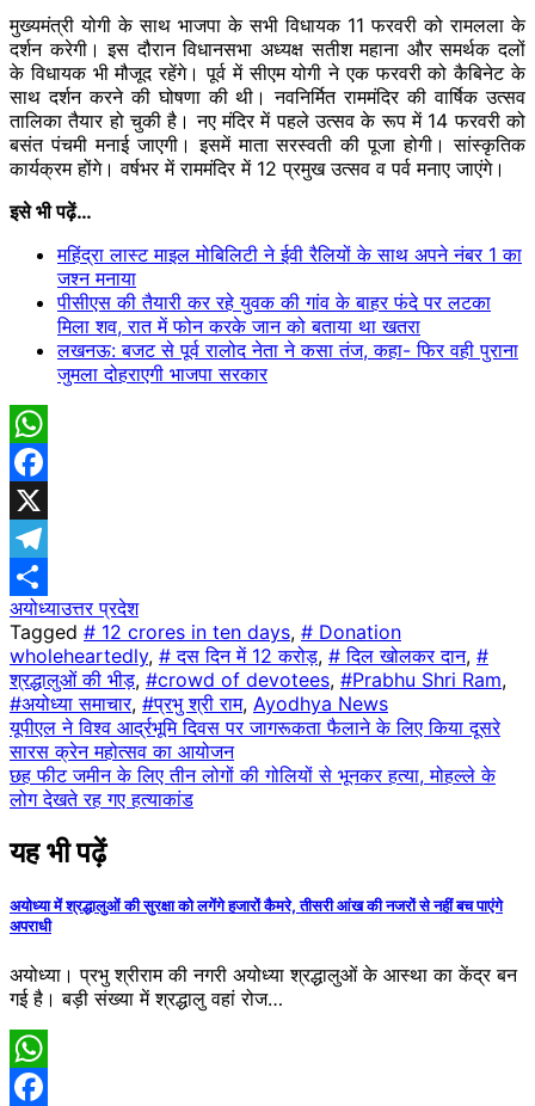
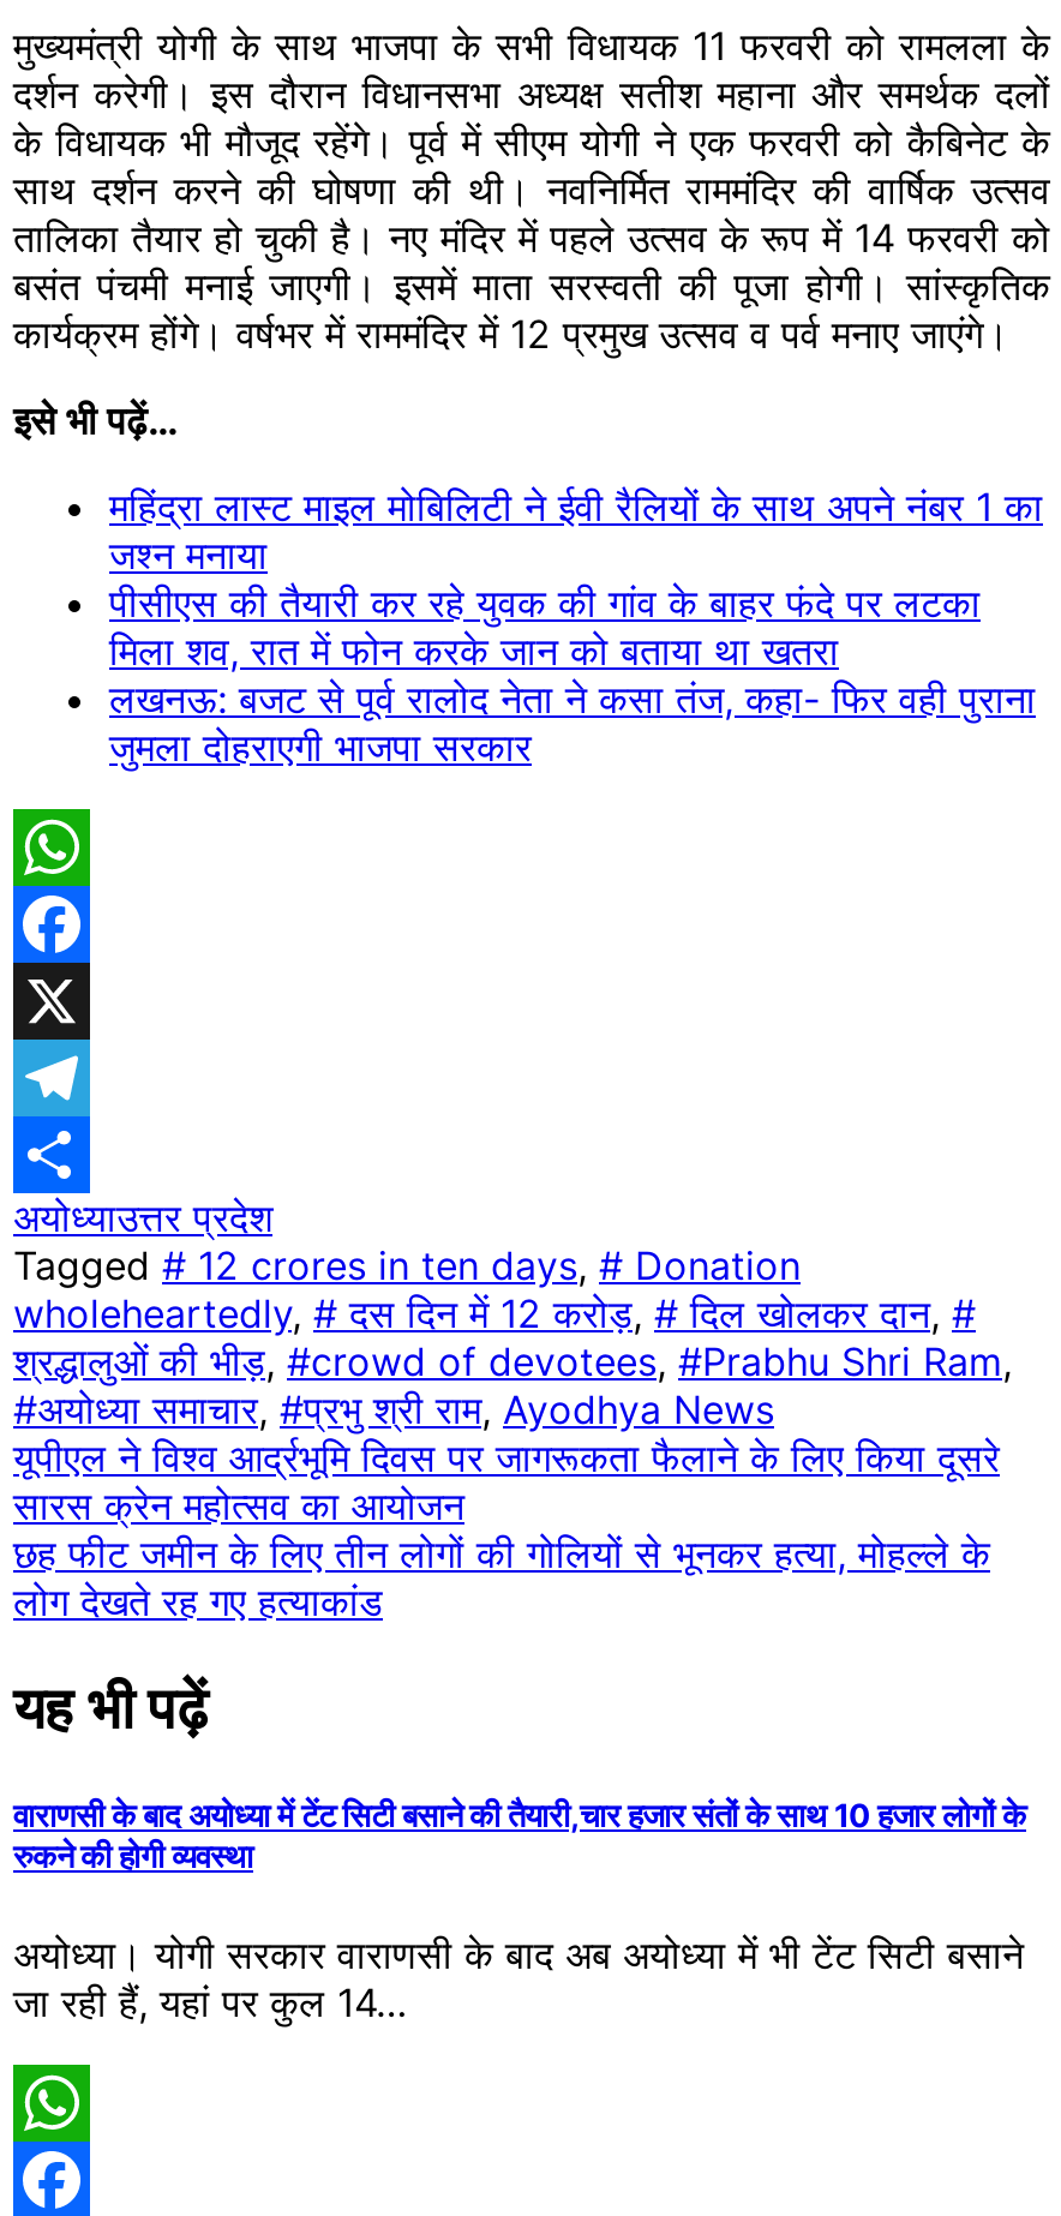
[10,895,503,935] अयोध्या में श्रद्धालुओं की सुरक्षा को लगेंगे हजारों कैमरे, तीसरी आंख की नजरों से नहीं बच पाएंगे | अपराधी -> [13,1795,1026,1874] वाराणसी के बाद अयोध्या में टेंट सिटी बसाने की तैयारी,चार हजार संतों के साथ 10 हजार लोगों के | रुकने की होगी व्यवस्था
[10,963,517,1010] अयोध्या। प्रभु श्रीराम की नगरी अयोध्या श्रद्धालुओं के आस्था का केंद्र बन | गई है। बड़ी संख्या में श्रद्धालु वहां रोज… -> [13,1930,1024,2026] अयोध्या। योगी सरकार वाराणसी के बाद अब अयोध्या में भी टेंट सिटी बसाने | जा रही हैं, यहां पर कुल 14…

